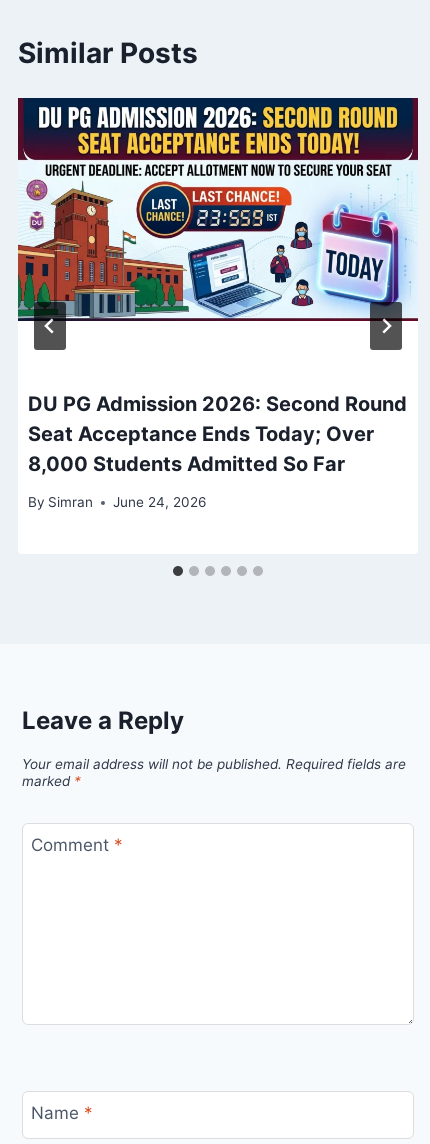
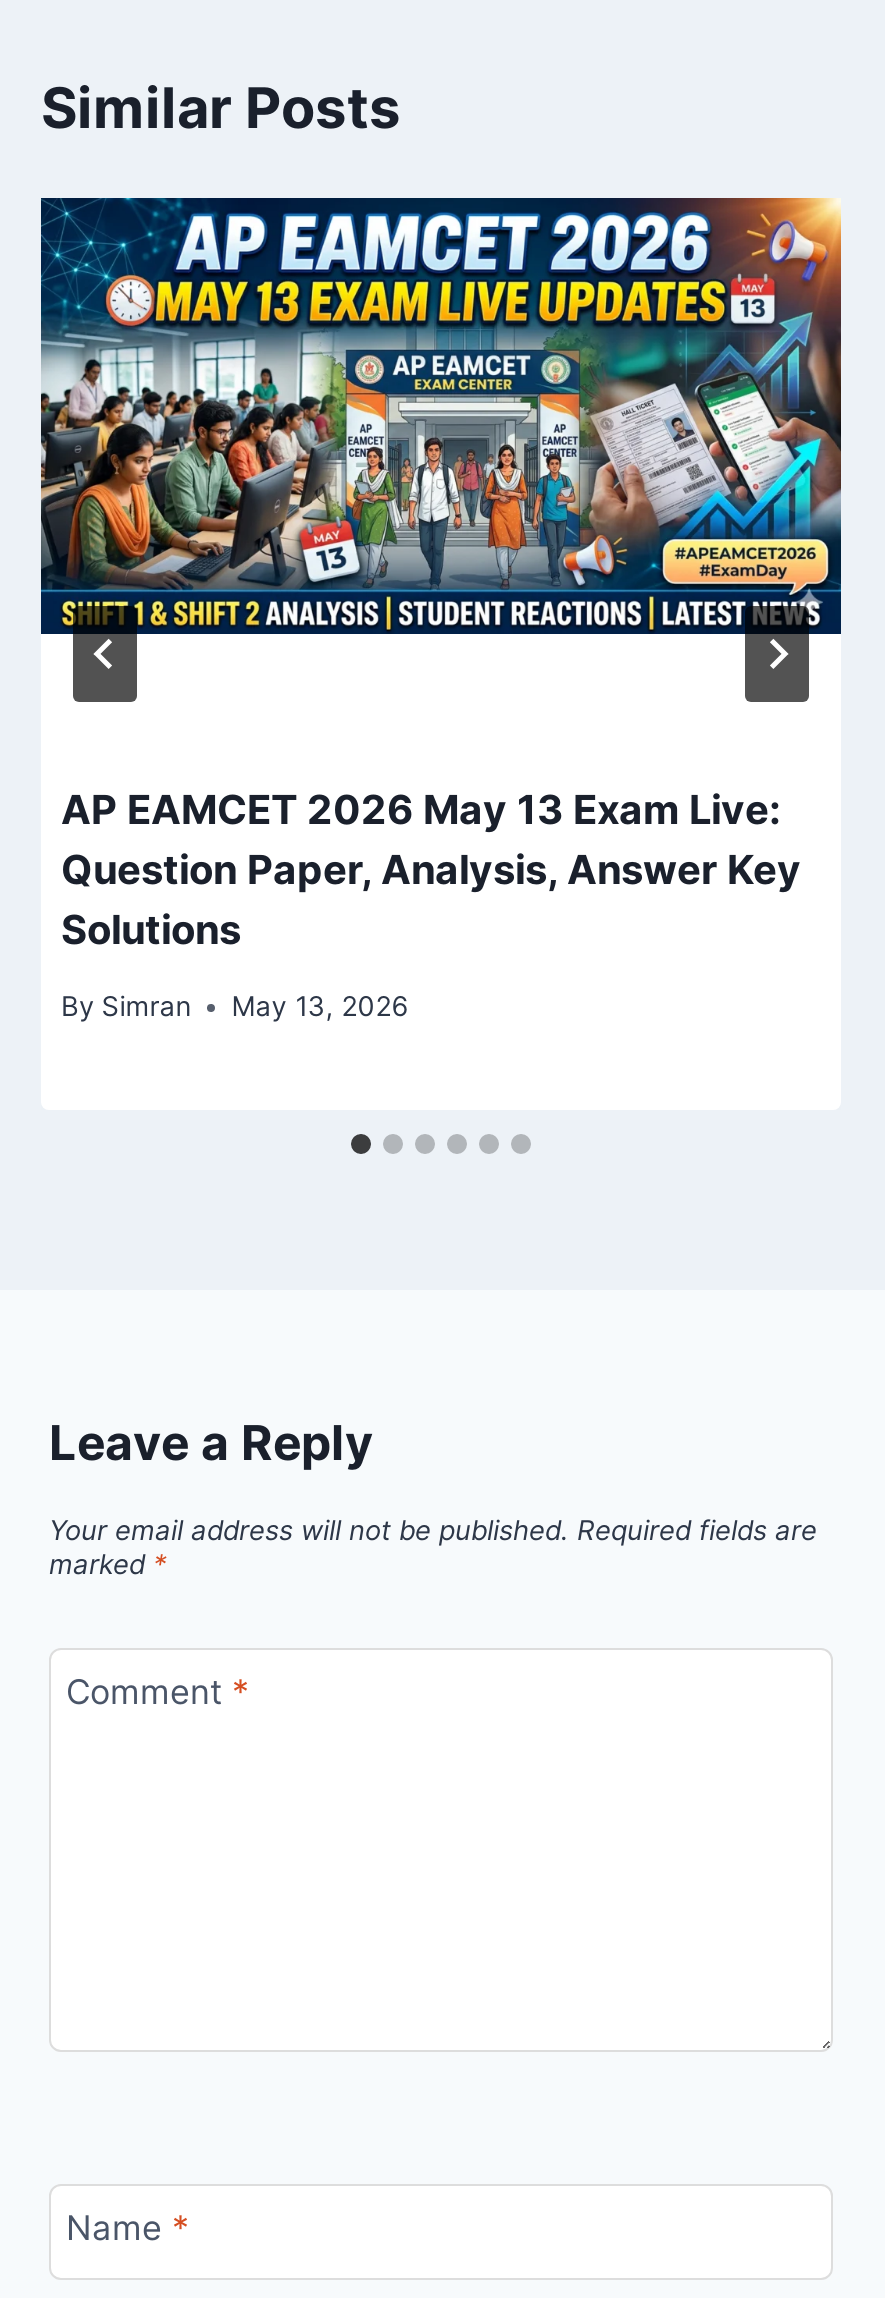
[17,97,419,322] [image] -> [39,196,843,644] [image]
[28,392,407,476] DU PG Admission 2026: Second Round | Seat Acceptance Ends Today; Over | 8,000 Students Admitted So Far -> [61,785,801,953] AP EAMCET 2026 May 13 Exam Live: | Question Paper, Analysis, Answer Key | Solutions
[28,494,206,510] By Simran June 24, 2026 -> [61,990,407,1022] By Simran May 13, 2026

